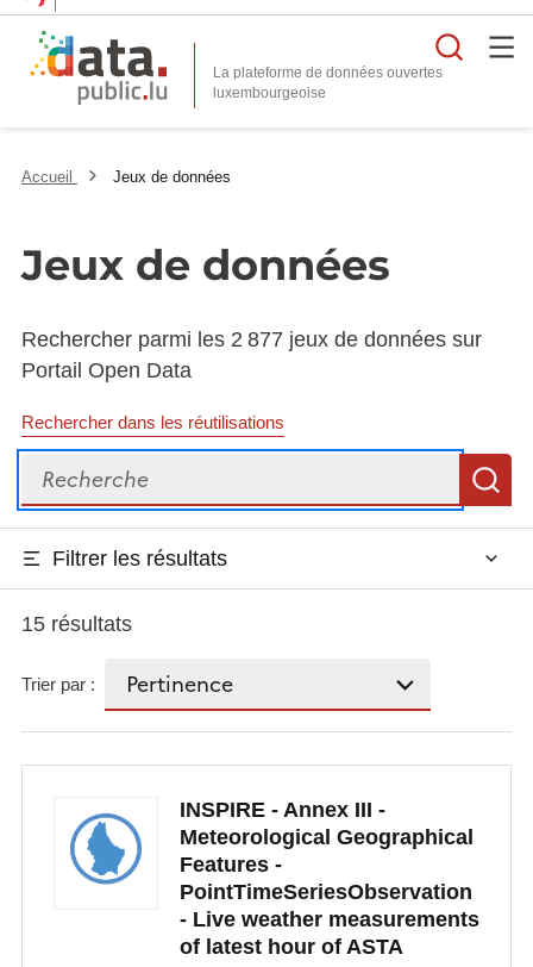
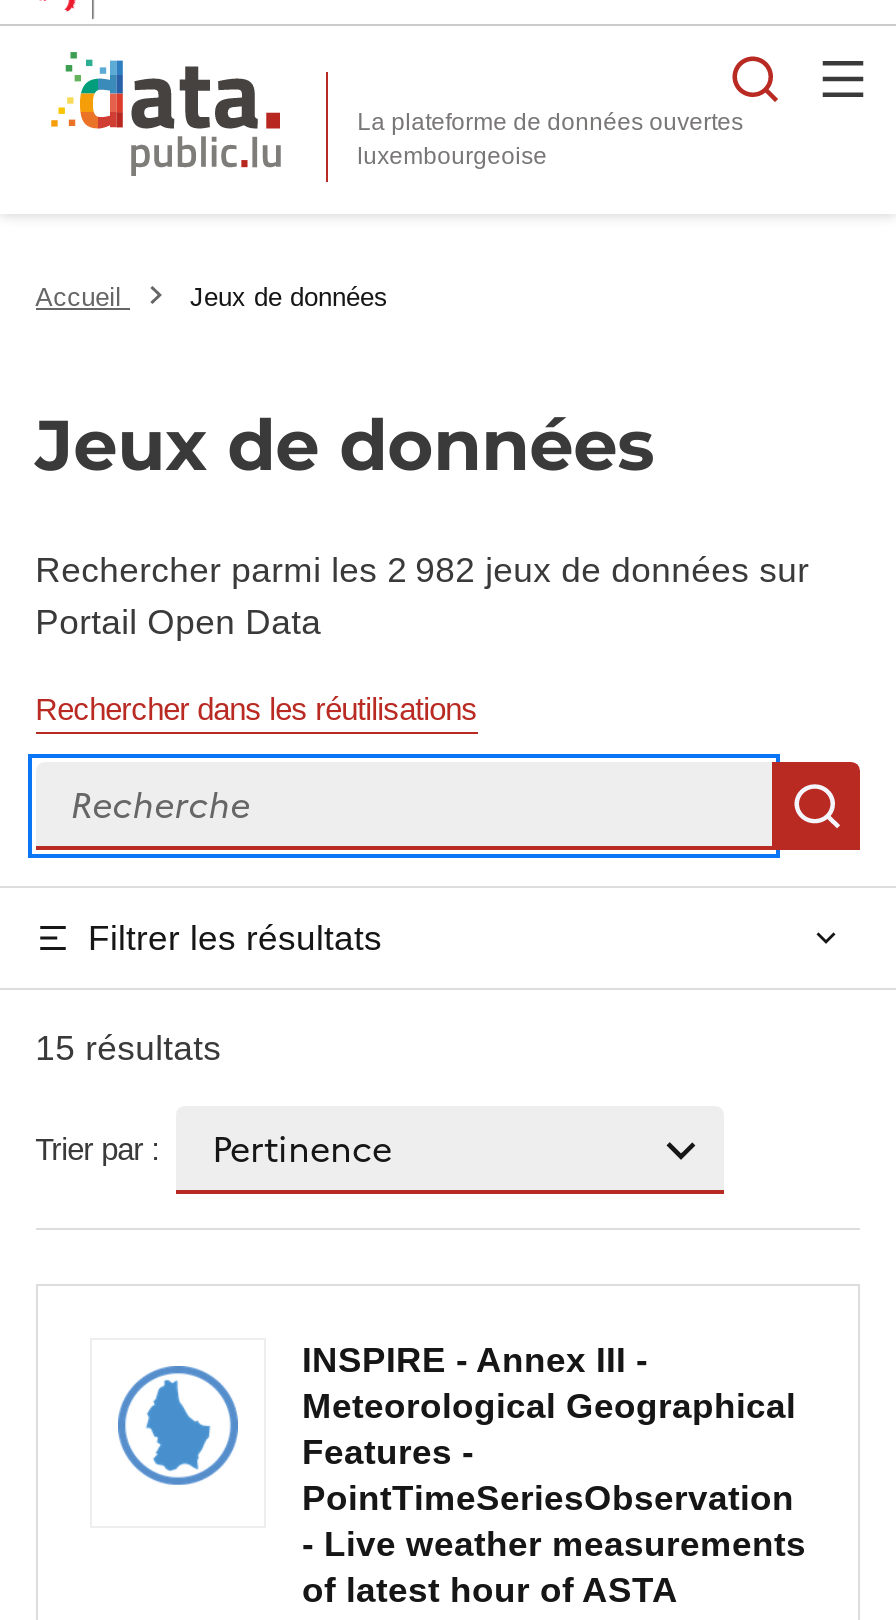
[21,328,481,352] Rechercher parmi les 2 877 jeux de données sur -> [35,551,809,591] Rechercher parmi les 2 982 jeux de données sur

